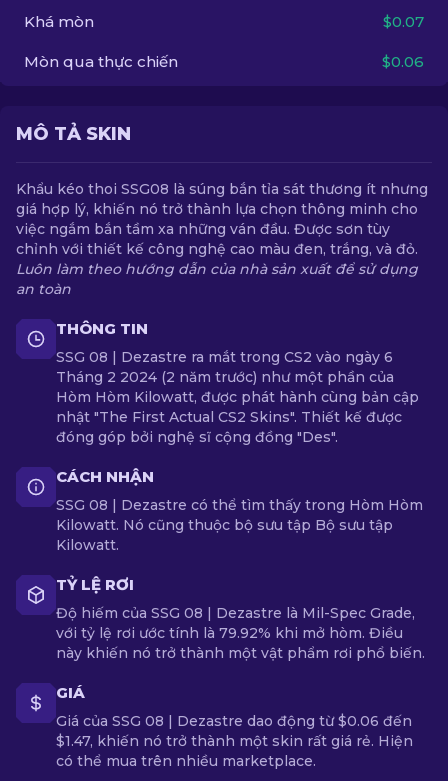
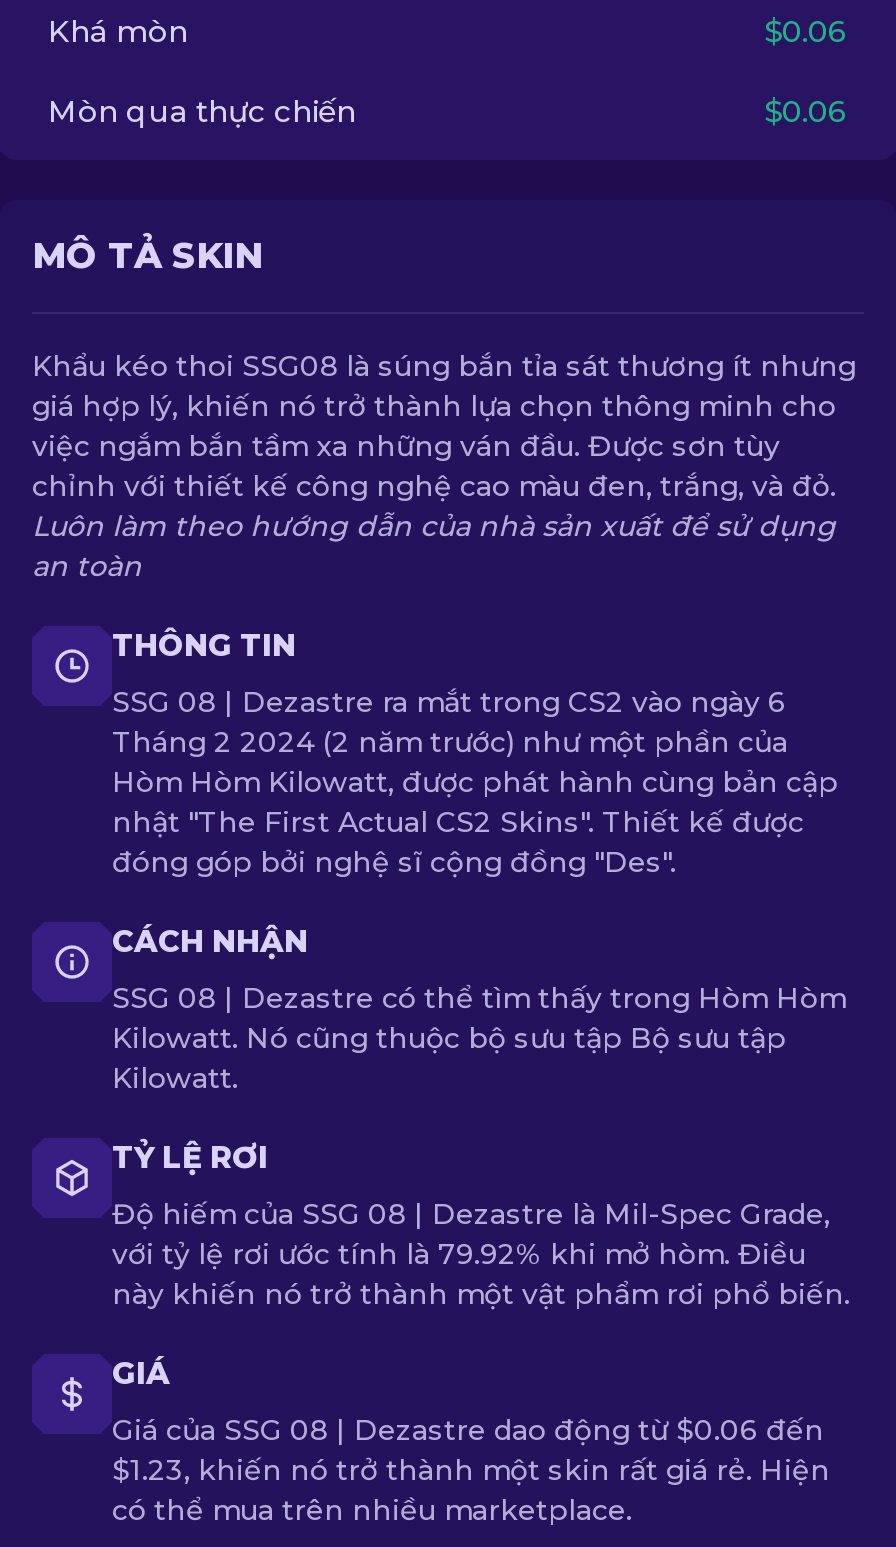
[383,12,424,31] $0.07 -> [764,12,848,50] $0.06
[56,732,413,750] $1.47, khiến nó trở thành một skin rất giá rẻ. Hiện -> [112,1452,830,1488] $1.23, khiến nó trở thành một skin rất giá rẻ. Hiện

